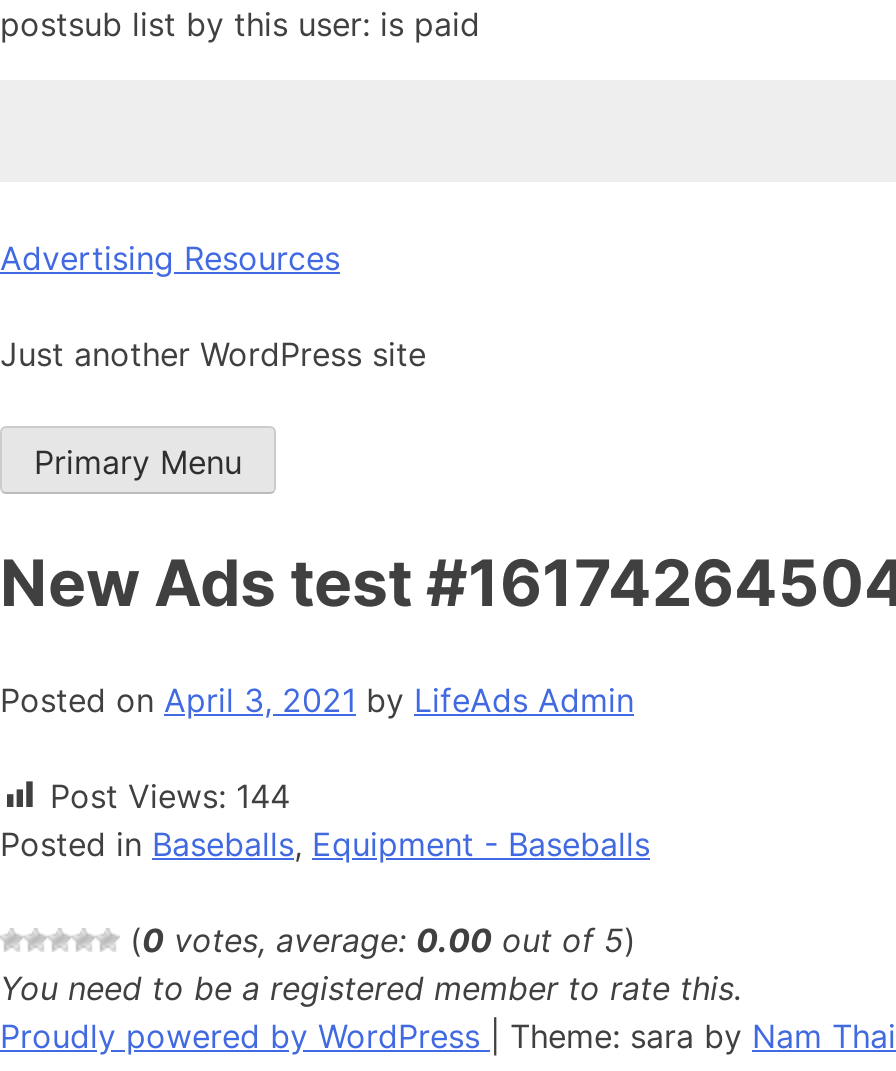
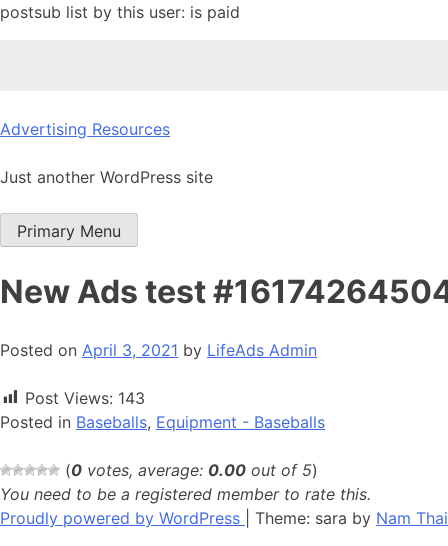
[50,775,290,815] Post Views: 144 -> [25,388,145,408] Post Views: 143

